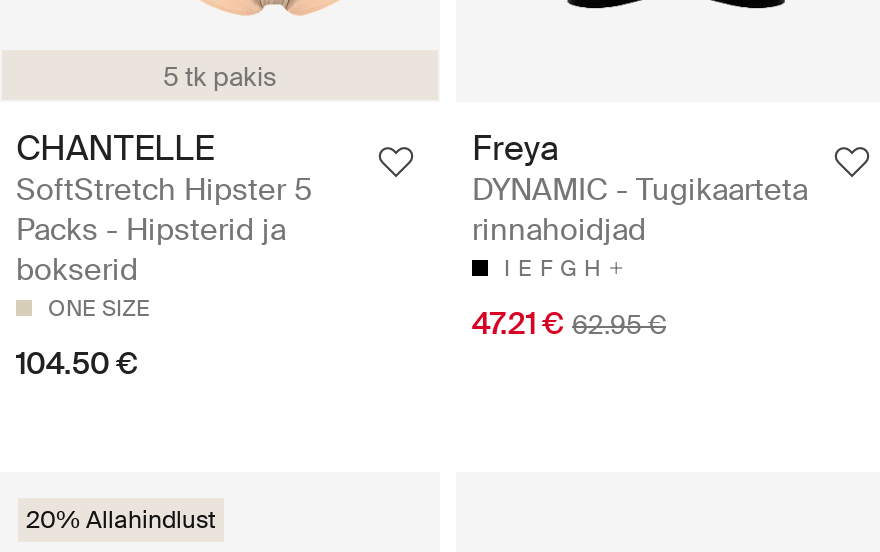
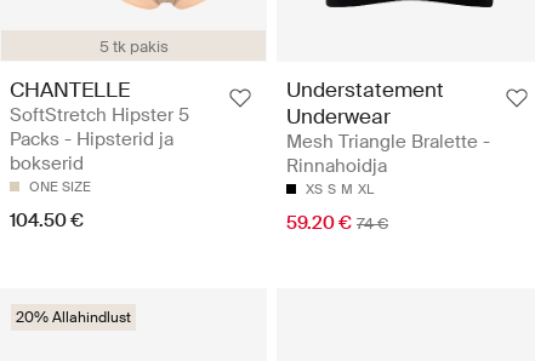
[472,125,808,281] Freya | DYNAMIC - Tugikaarteta | rinnahoidjad | I E F G H -> [286,76,490,197] Understatement | Underwear | Mesh Triangle Bralette - | Rinnahoidja | XS S M XL
[472,303,666,343] 47.21 € 62.95 € -> [286,210,388,235] 59.20 € 74 €

